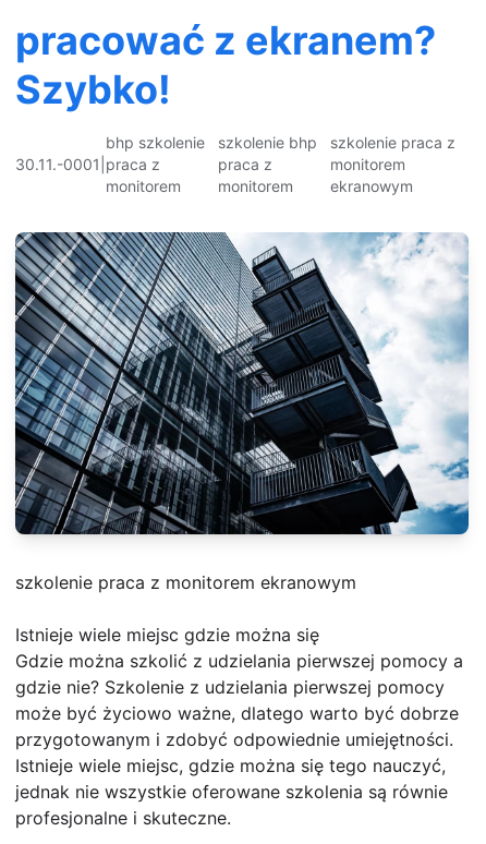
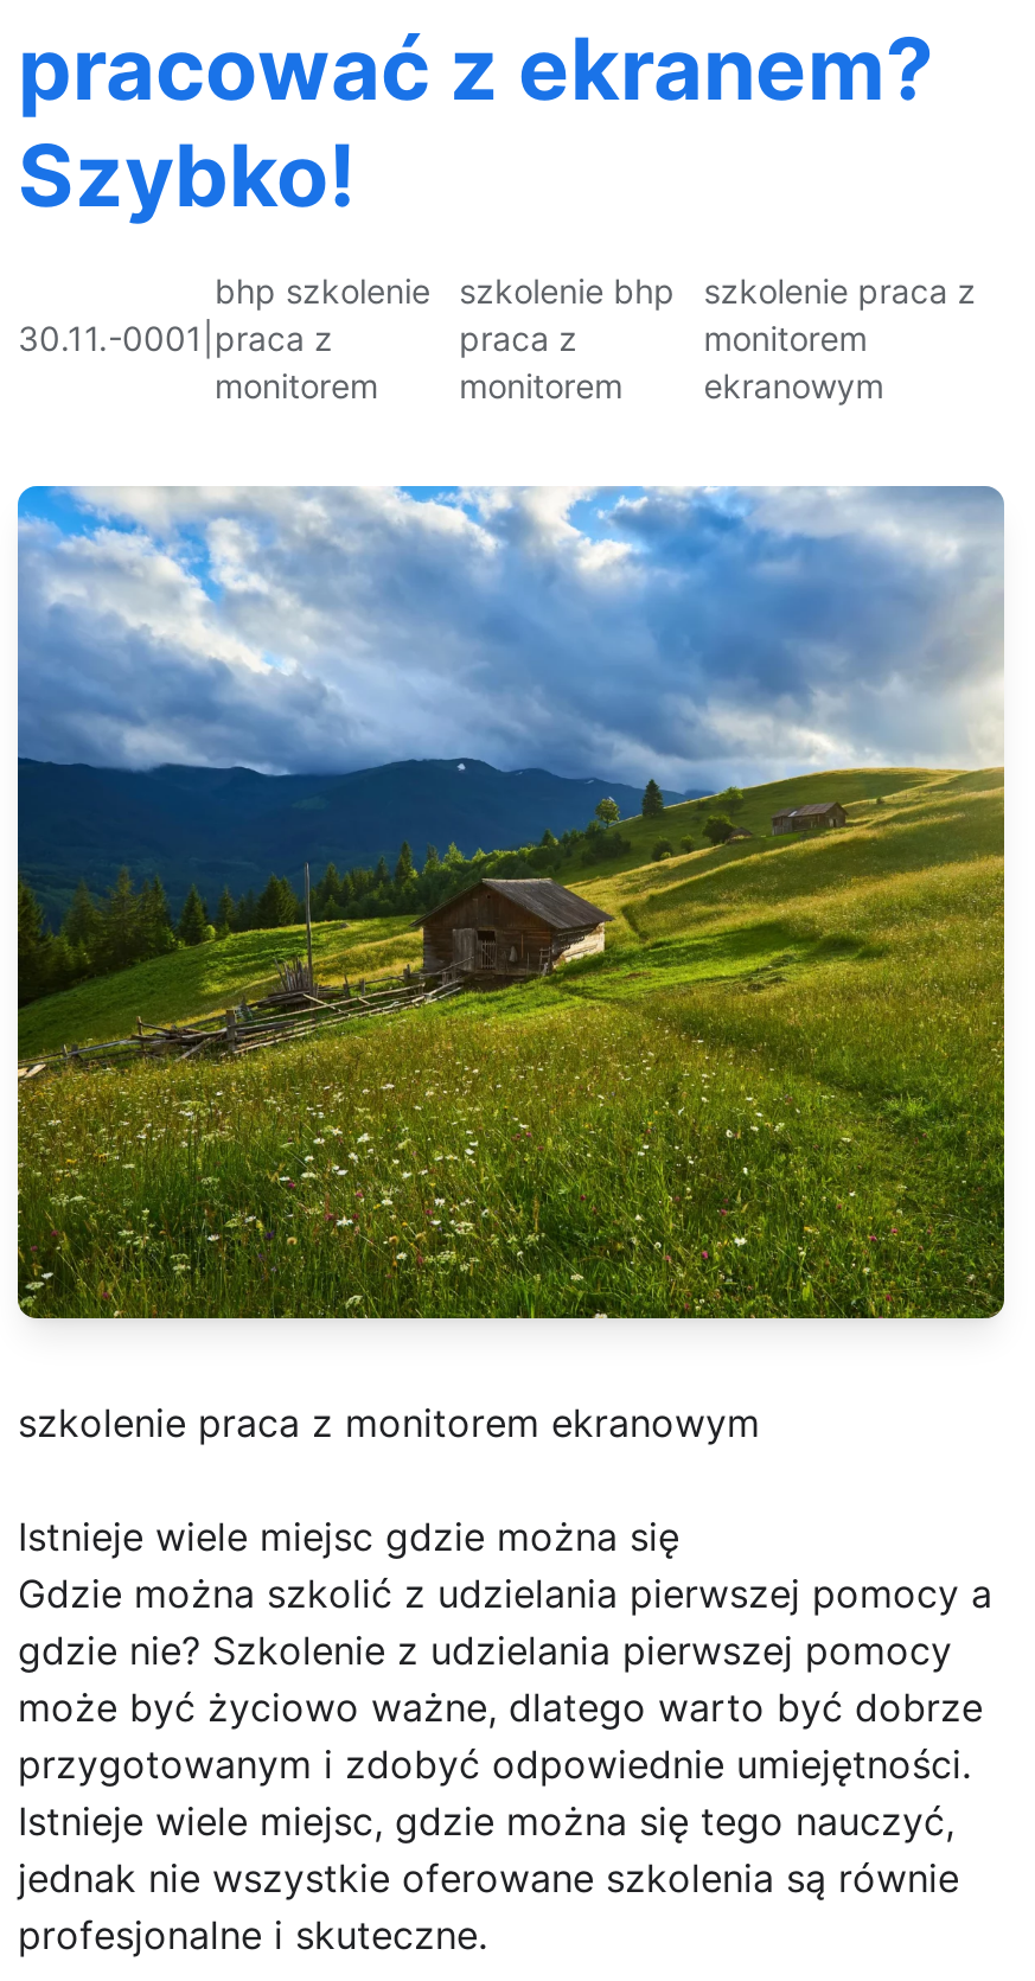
[14,231,470,535] [image] -> [15,486,1007,1321] [image]

